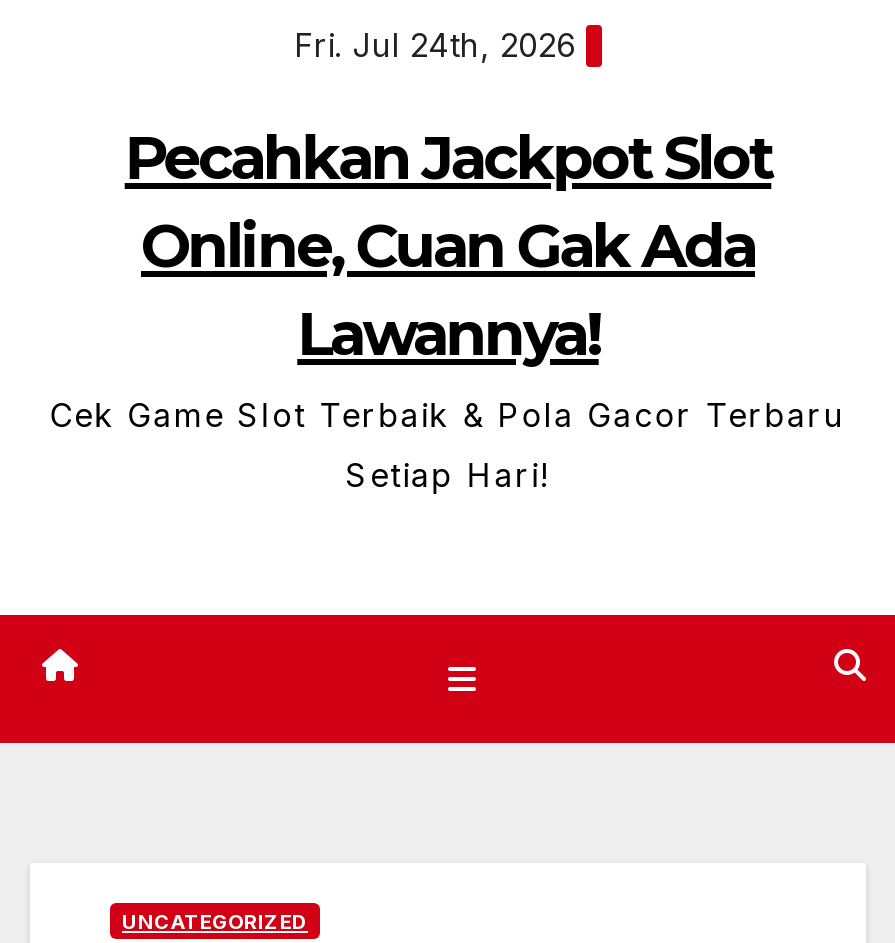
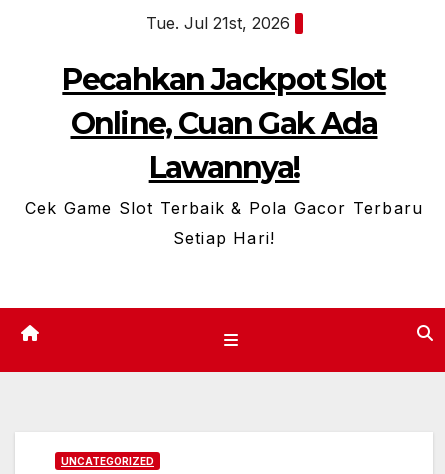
[294,25,576,65] Fri. Jul 24th, 2026 -> [145,13,289,33] Tue. Jul 21st, 2026

